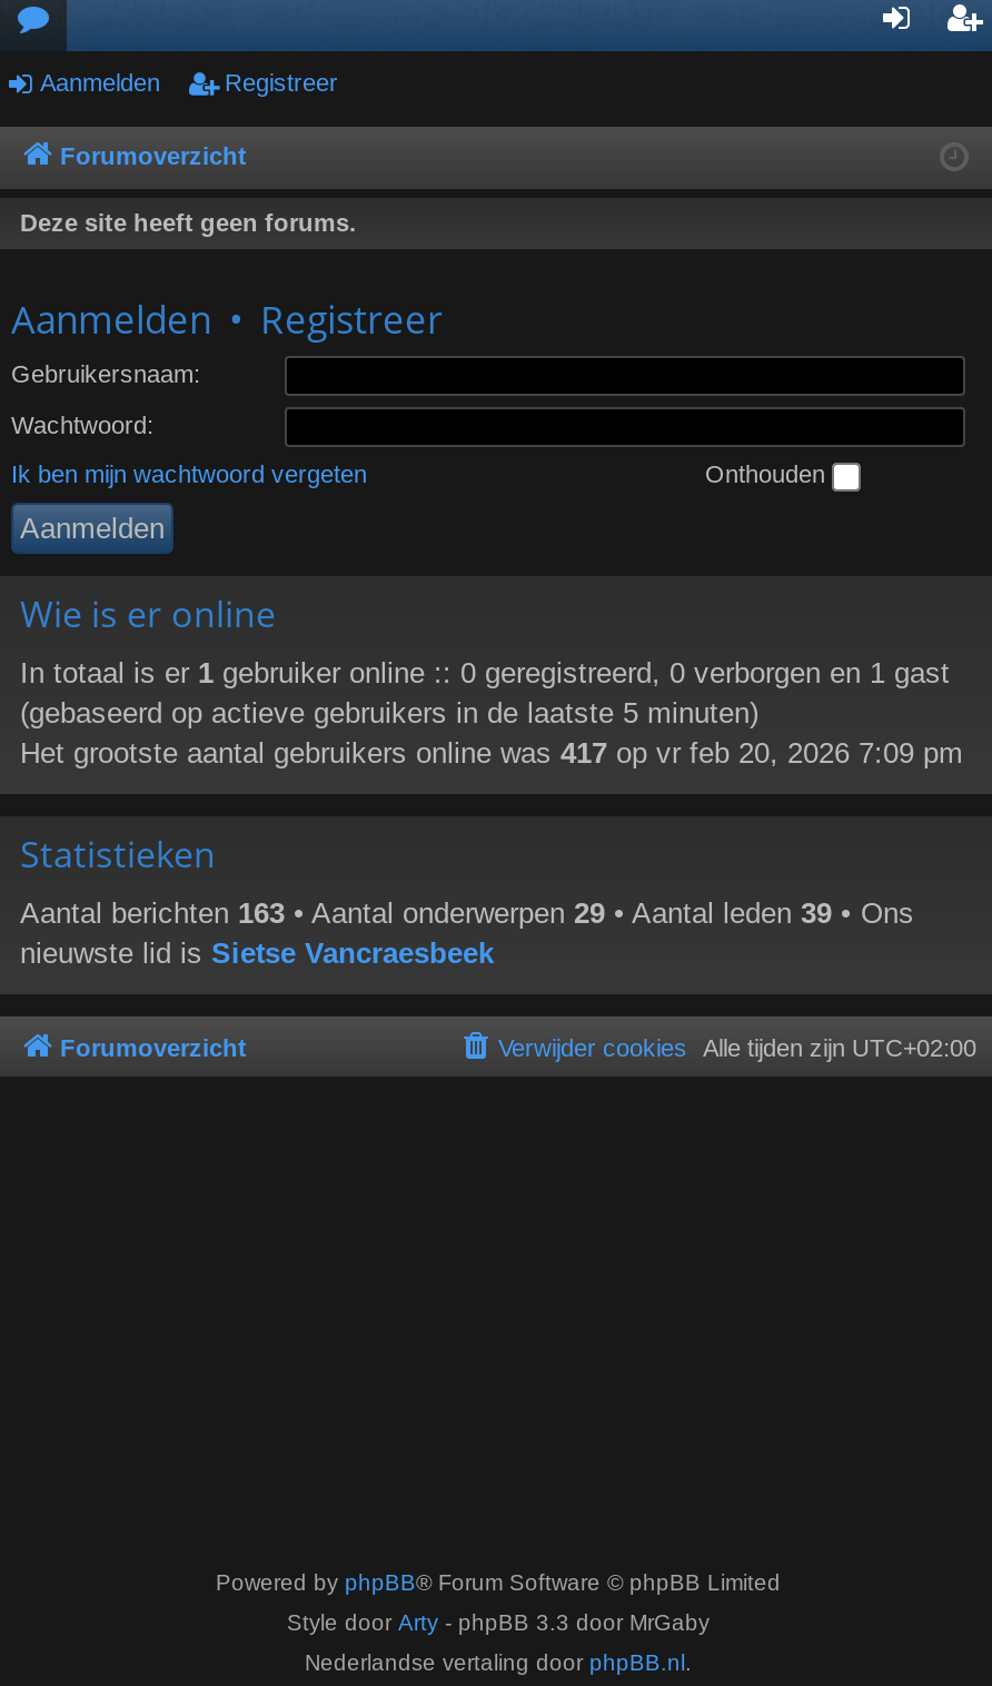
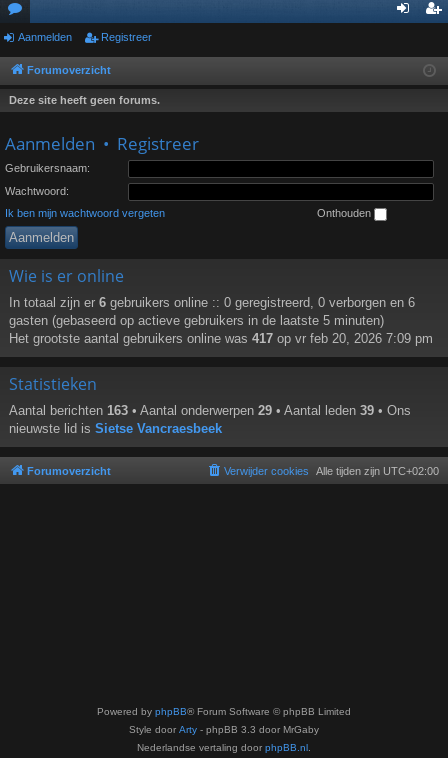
[20,656,950,730] In totaal is er 1 gebruiker online :: 0 geregistreerd, 0 verborgen en 1 gast | (gebaseerd op actieve gebruikers in de laatste 5 minuten) -> [9,295,415,328] In totaal zijn er 6 gebruikers online :: 0 geregistreerd, 0 verborgen en 6 | gasten (gebaseerd op actieve gebruikers in de laatste 5 minuten)

